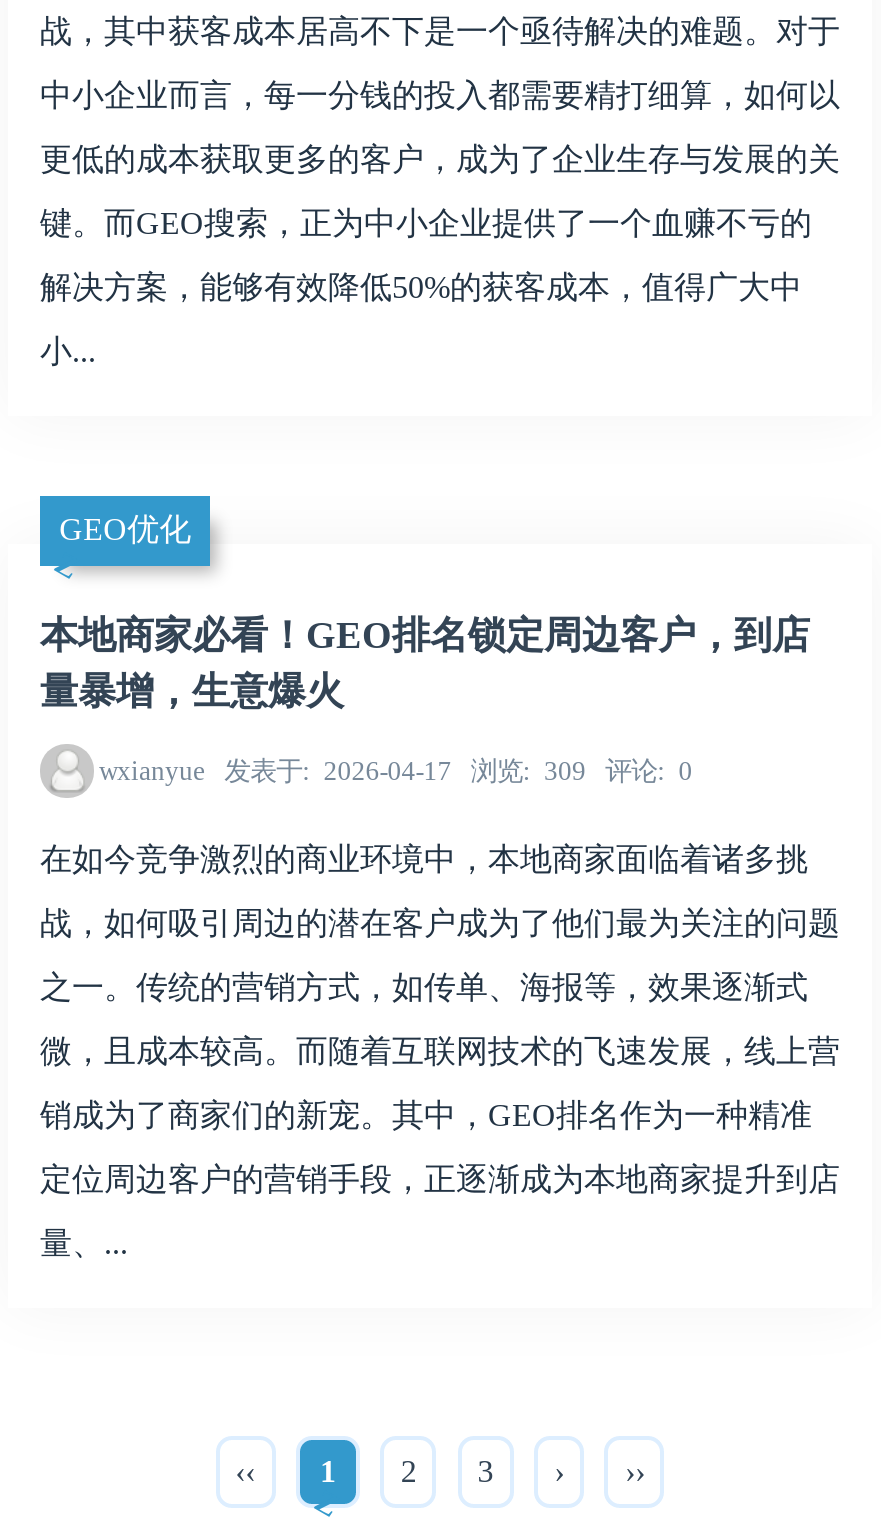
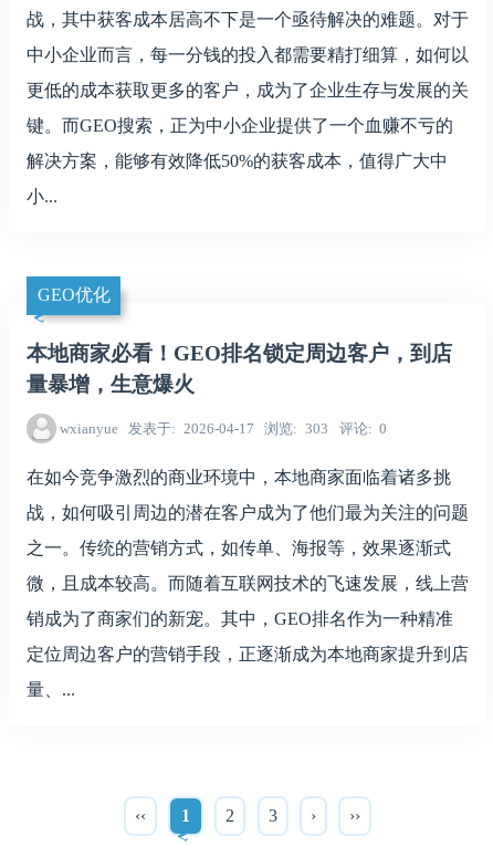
[99,756,693,786] wxianyue 发表于 2026-04-17 浏览 309 评论 0 -> [59,420,387,437] wxianyue 发表于 2026-04-17 浏览 303 评论 0

